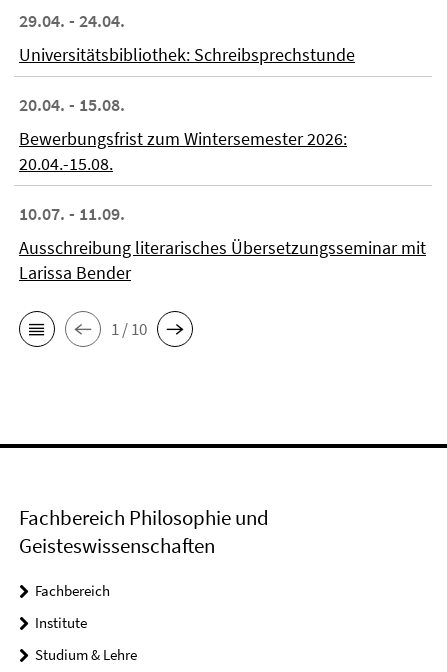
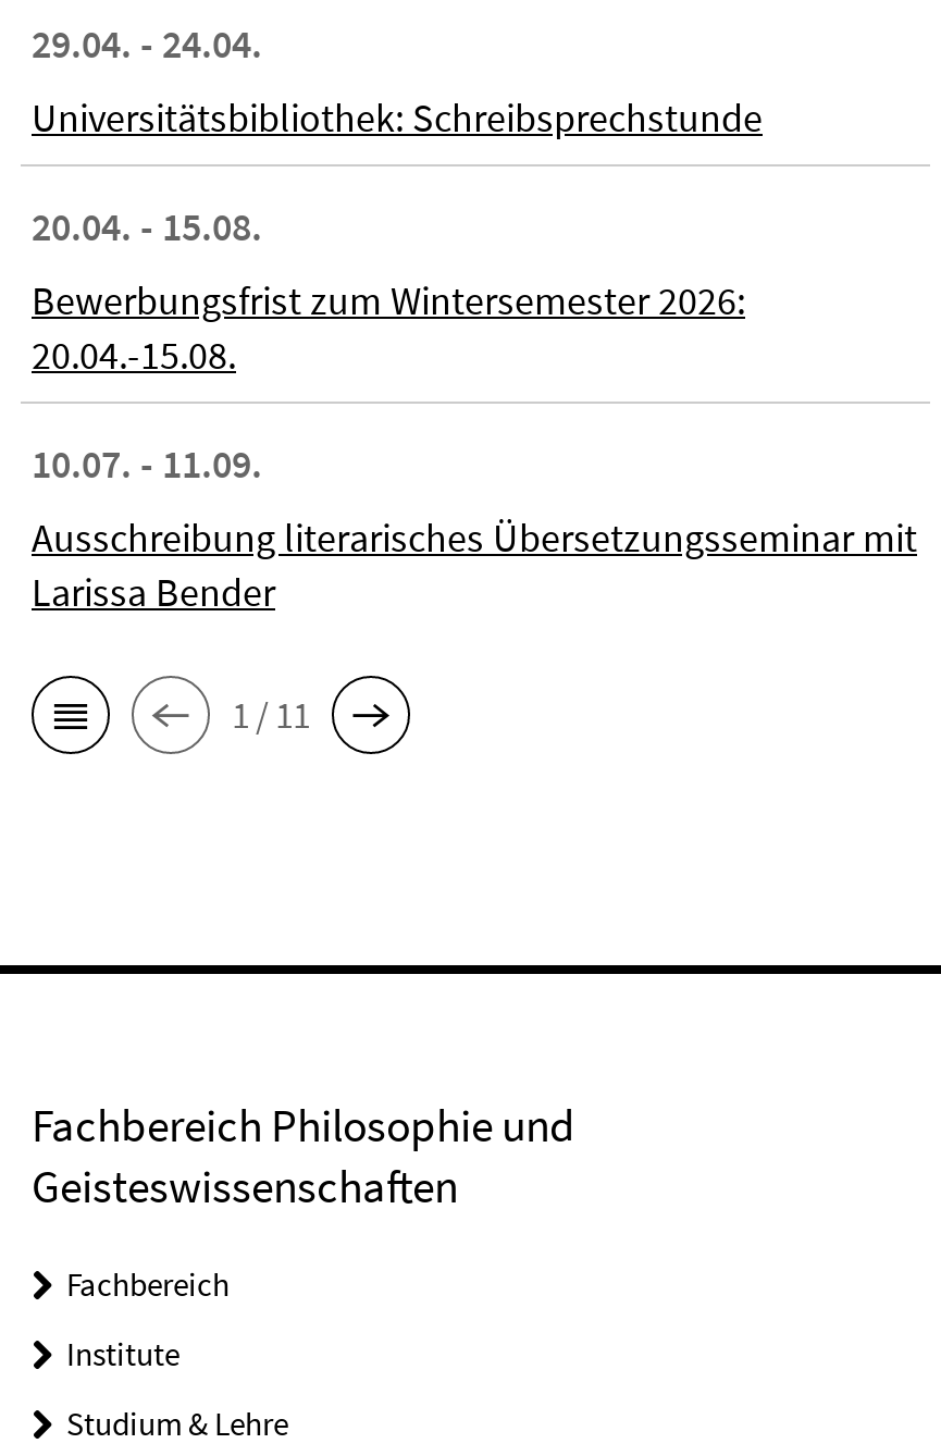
[111,317,147,339] 1 / 10 -> [232,690,310,738] 1 / 11

